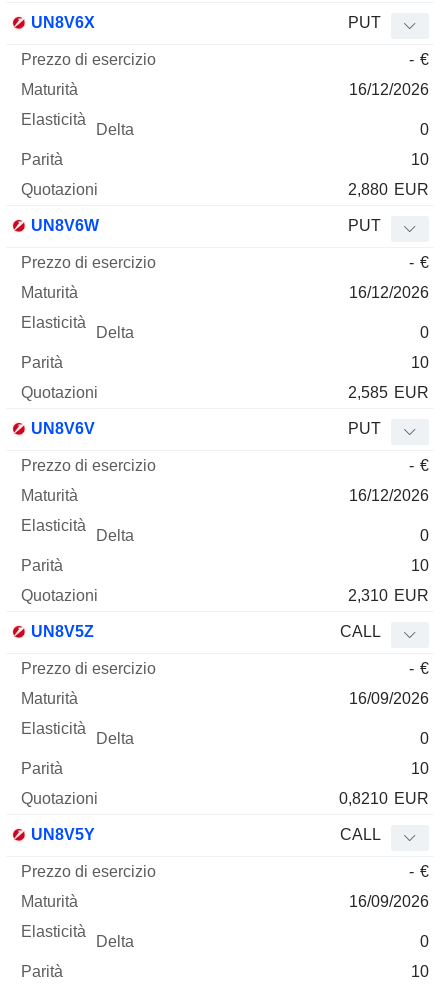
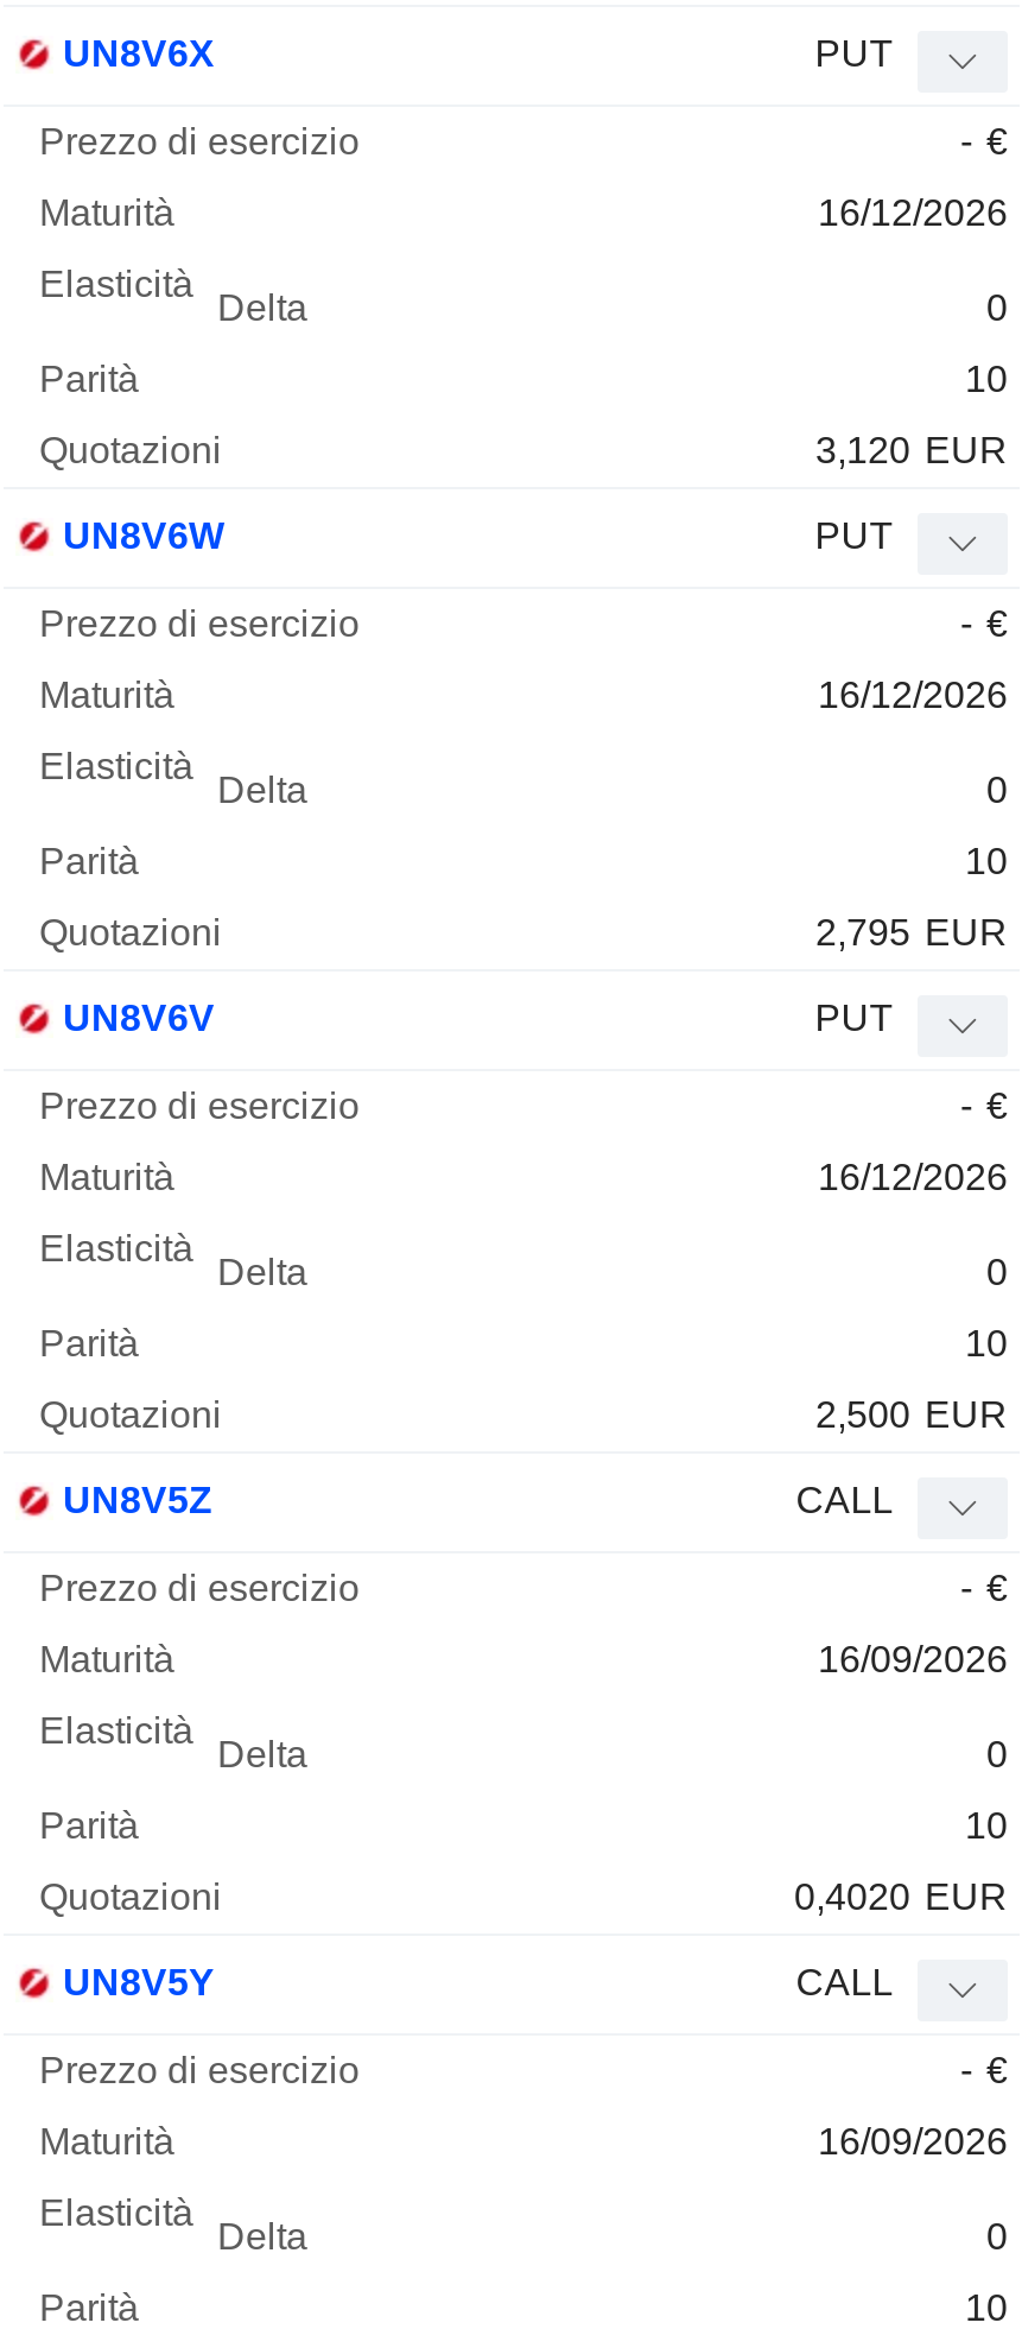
[348,181,429,198] 2,880 EUR -> [815,430,1008,471] 3,120 EUR
[348,384,429,401] 2,585 EUR -> [815,913,1008,953] 2,795 EUR
[348,587,429,604] 2,310 EUR -> [815,1395,1008,1435] 2,500 EUR
[339,790,429,807] 0,8210 EUR -> [794,1877,1008,1917] 0,4020 EUR

